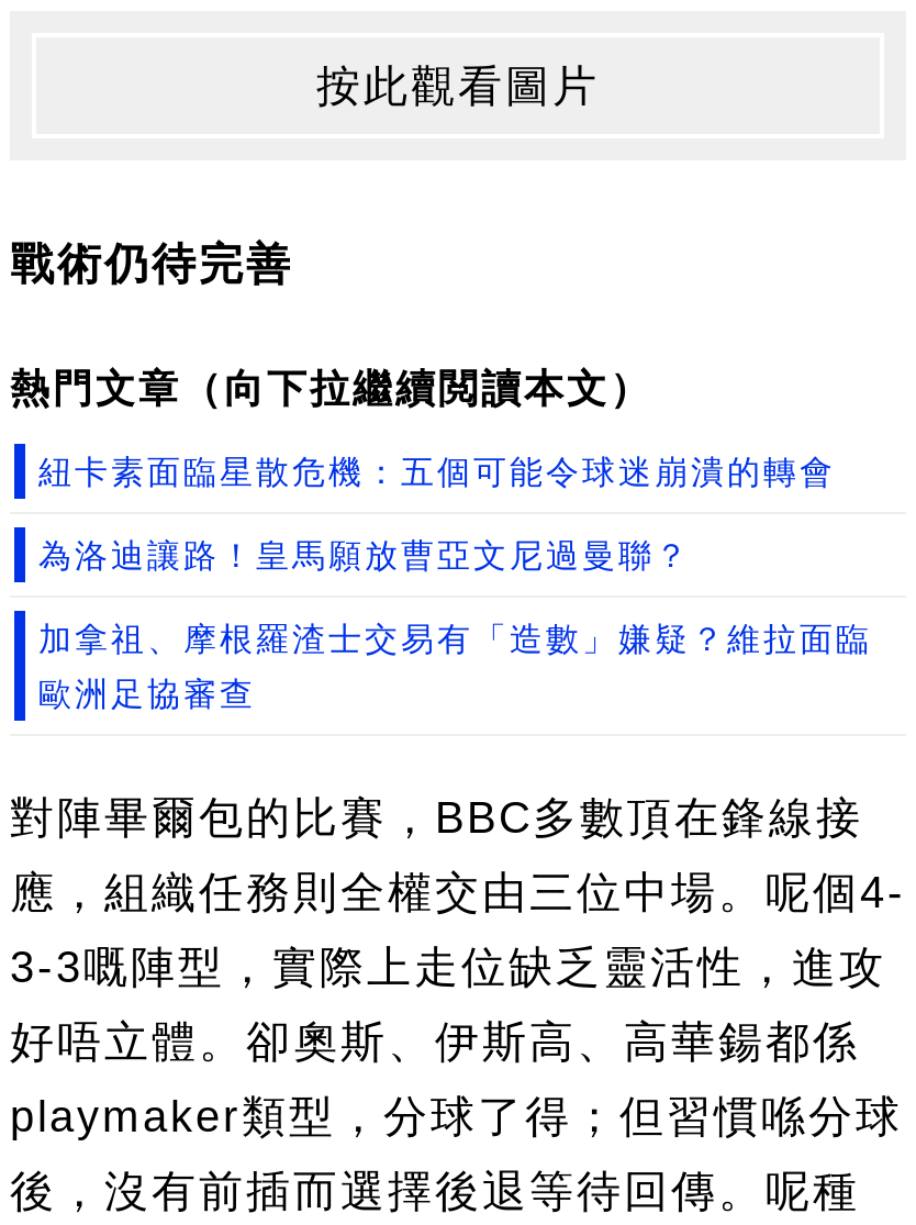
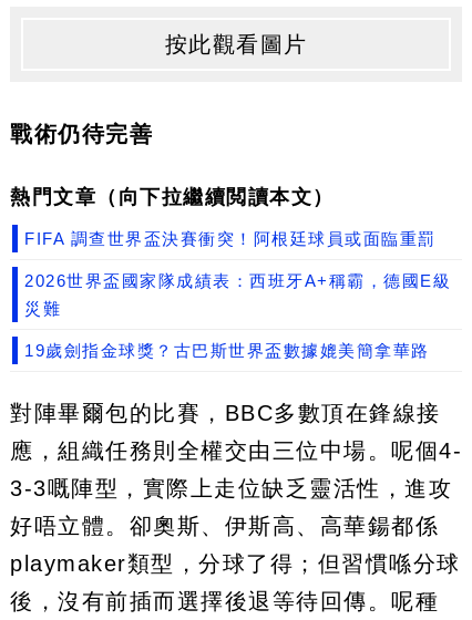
[38,453,836,490] 紐卡素面臨星散危機：五個可能令球迷崩潰的轉會 -> [24,229,436,248] FIFA 調查世界盃決賽衝突！阿根廷球員或面臨重罰
[38,536,691,573] 為洛迪讓路！皇馬願放曹亞文尼過曼聯？ -> [24,271,451,290] 2026世界盃國家隊成績表：西班牙A+稱霸，德國E級
[38,620,872,657] 加拿祖、摩根羅渣士交易有「造數」嫌疑？維拉面臨 -> [24,299,61,318] 災難
[38,675,256,712] 歐洲足協審查 -> [24,341,429,360] 19歲劍指金球獎？古巴斯世界盃數據媲美簡拿華路

